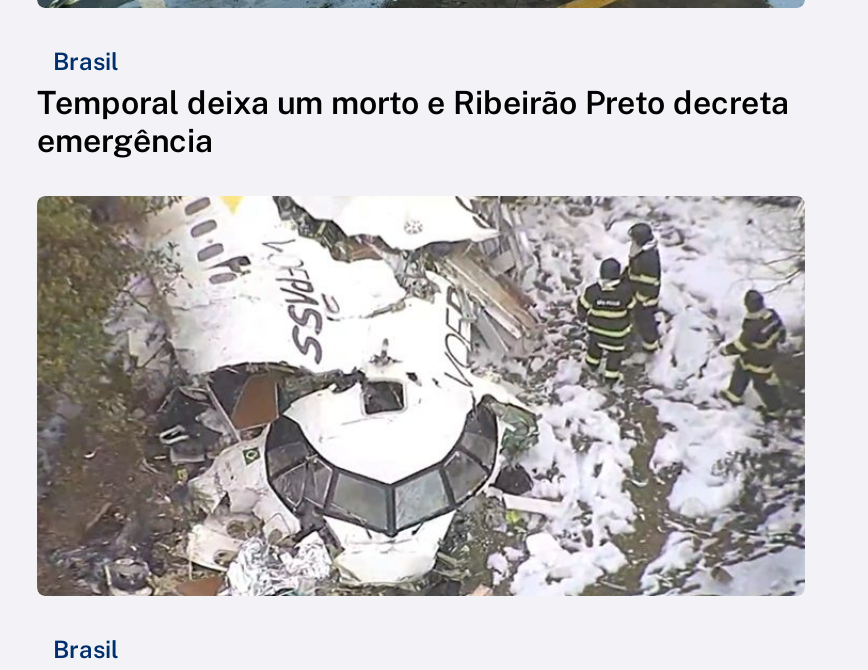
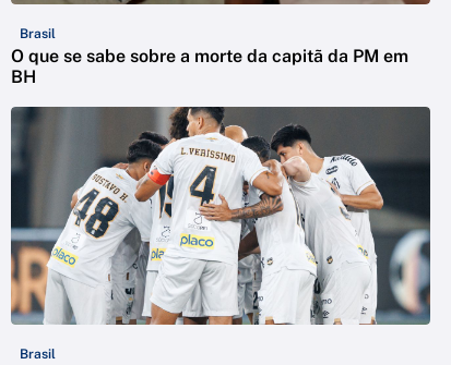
[37,85,789,161] Temporal deixa um morto e Ribeirão Preto decreta | emergência -> [11,46,408,87] O que se sabe sobre a morte da capitã da PM em | BH
[35,194,807,598] [image] -> [10,106,431,326] [image]

